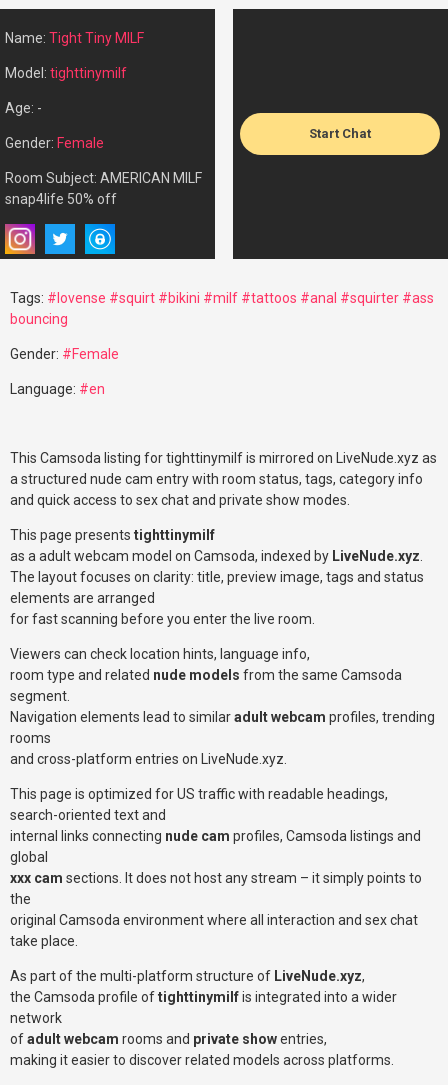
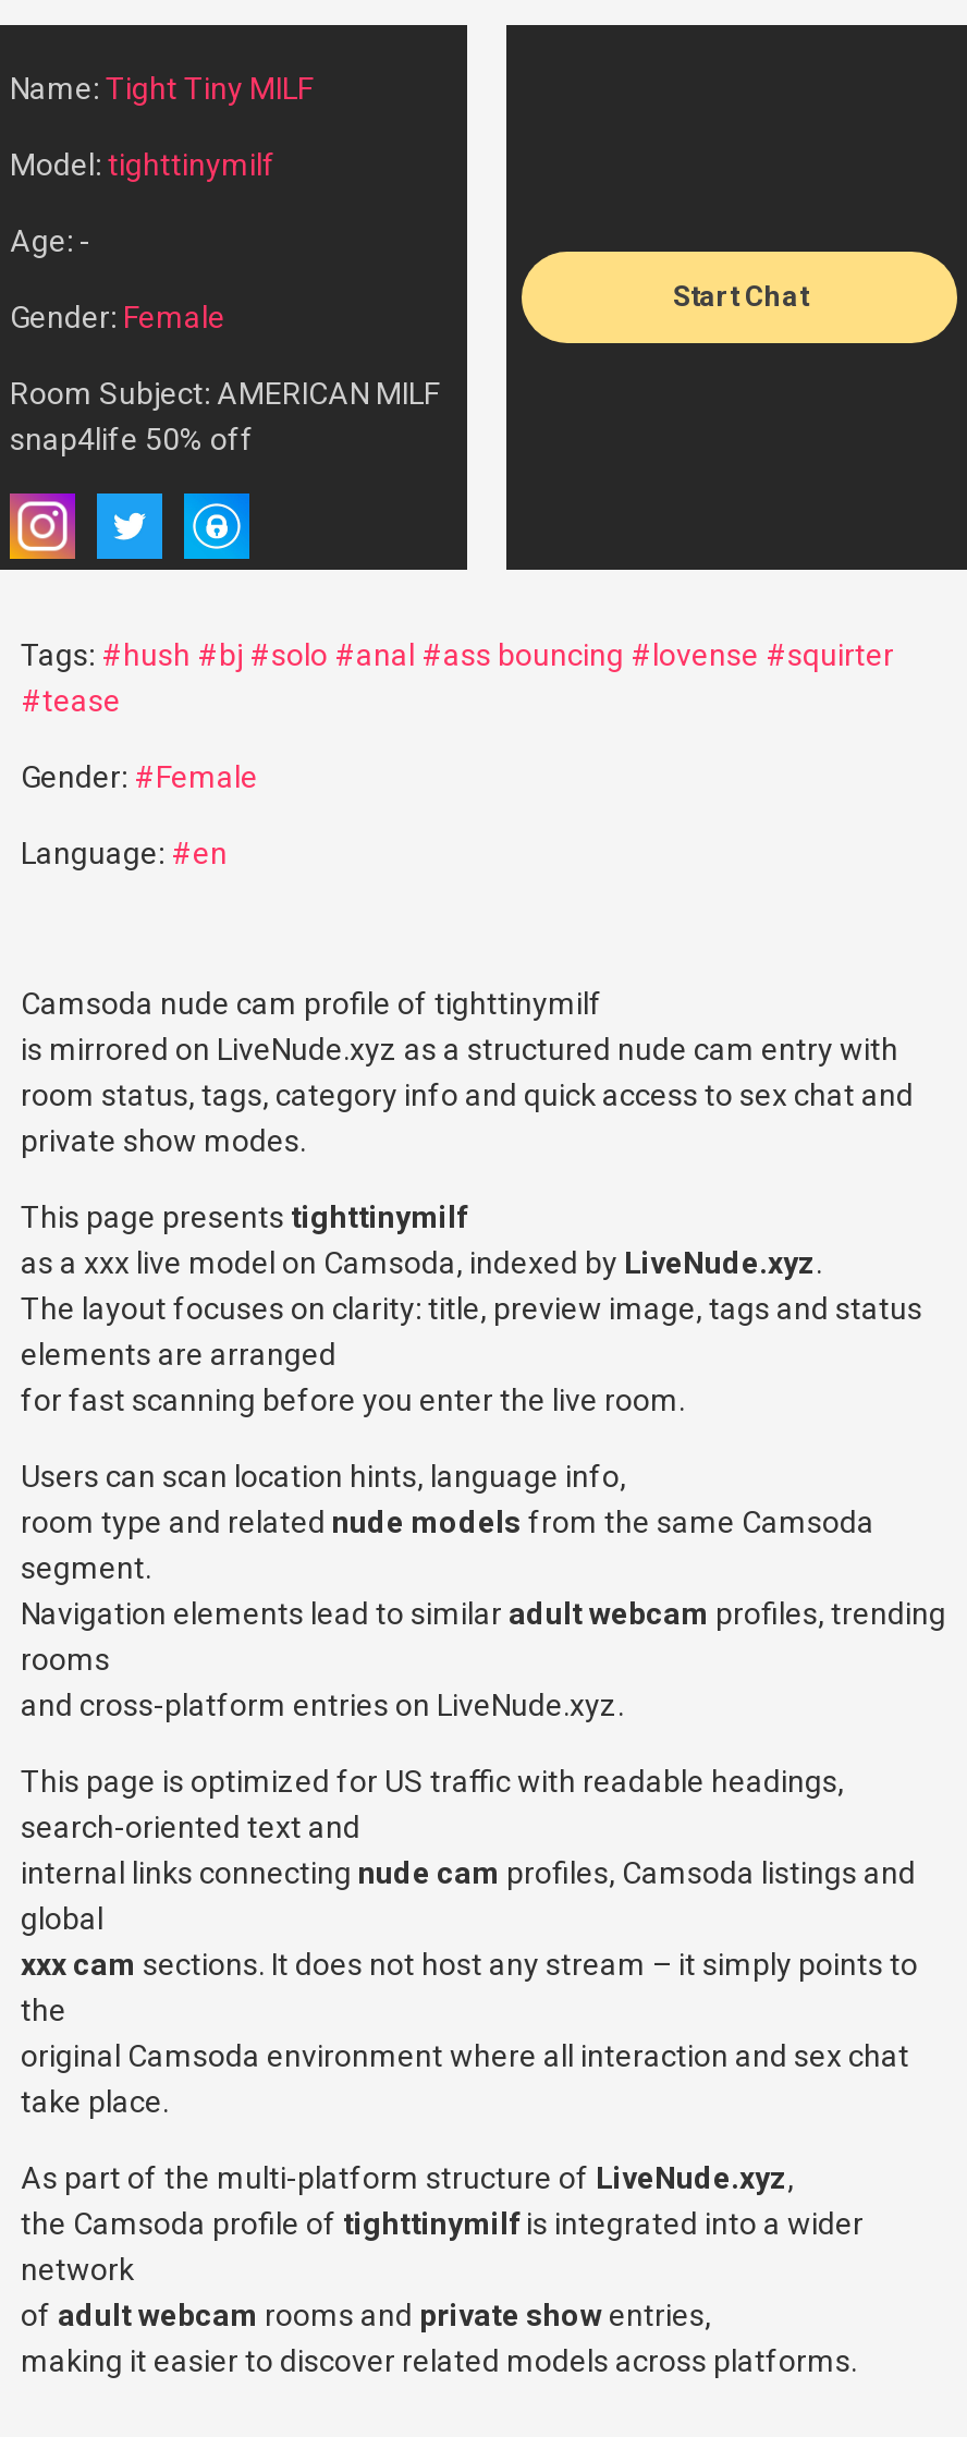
[10,290,434,327] Tags: #lovense #squirt #bikini #milf #tattoos #anal #squirter #ass | bouncing -> [21,638,894,718] Tags: #hush #bj #solo #anal #ass bouncing #lovense #squirter | #tease
[10,450,437,508] This Camsoda listing for tighttinymilf is mirrored on LiveNude.xyz as | a structured nude cam entry with room status, tags, category info | and quick access to sex chat and private show modes. -> [21,986,914,1158] Camsoda nude cam profile of tighttinymilf | is mirrored on LiveNude.xyz as a structured nude cam entry with | room status, tags, category info and quick access to sex chat and | private show modes.
[10,548,423,564] as a adult webcam model on Camsoda, indexed by LiveNude.xyz. -> [21,1246,822,1280] as a xxx live model on Camsoda, indexed by LiveNude.xyz.
[10,646,310,662] Viewers can check location hints, language info, -> [21,1459,626,1494] Users can scan location hints, language info,

